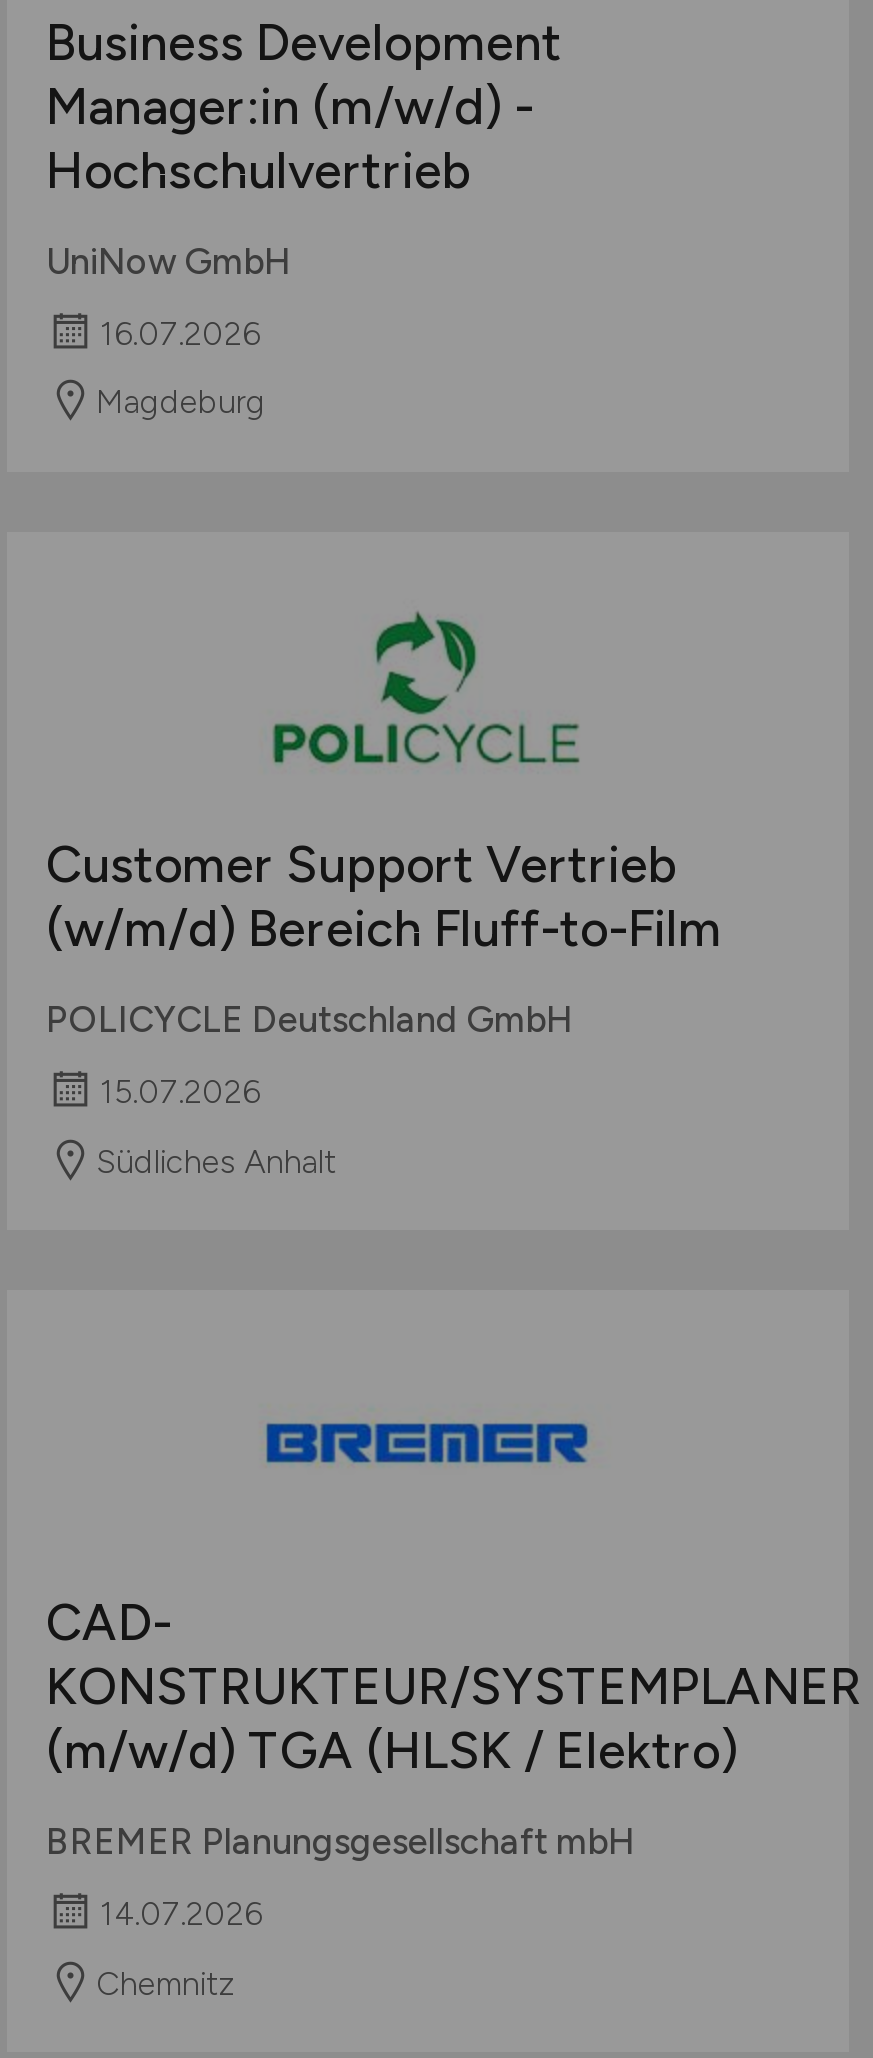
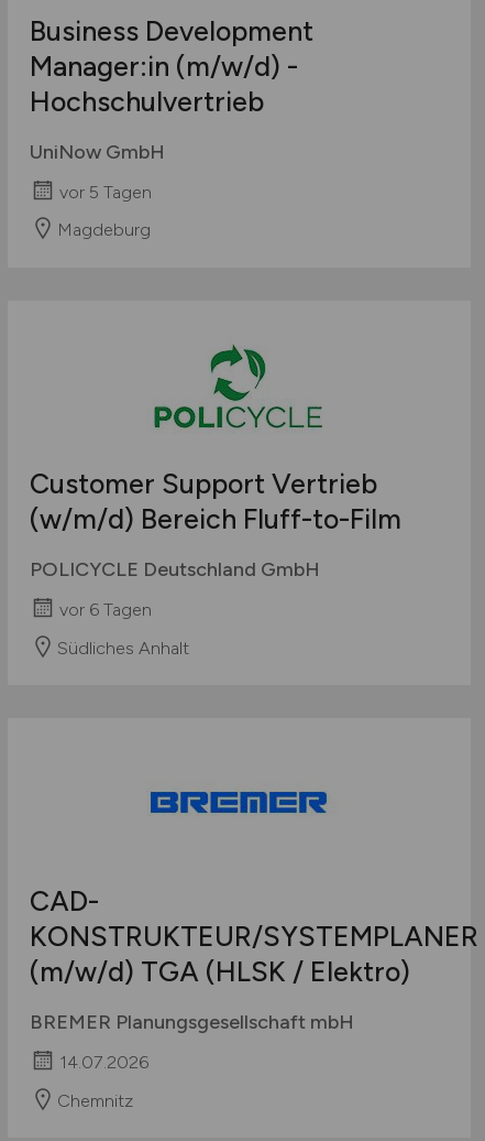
[100,315,260,353] 16.07.2026 -> [59,181,151,202] vor 5 Tagen
[100,1073,260,1111] 15.07.2026 -> [59,599,151,620] vor 6 Tagen

